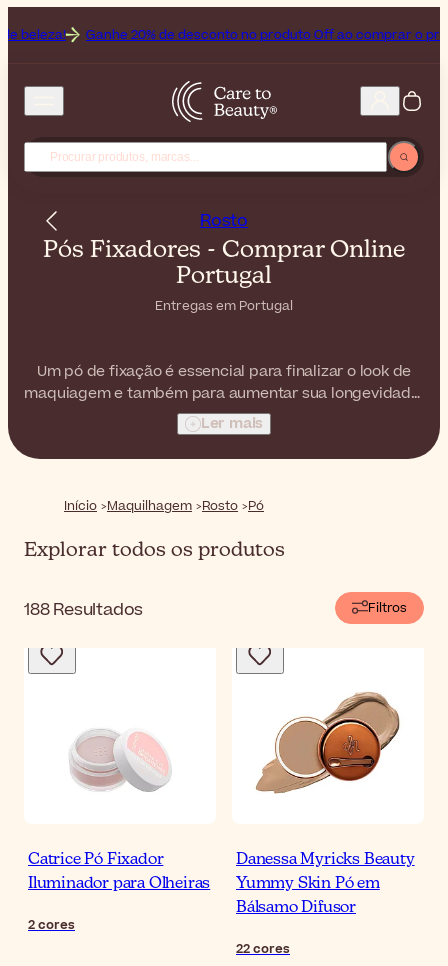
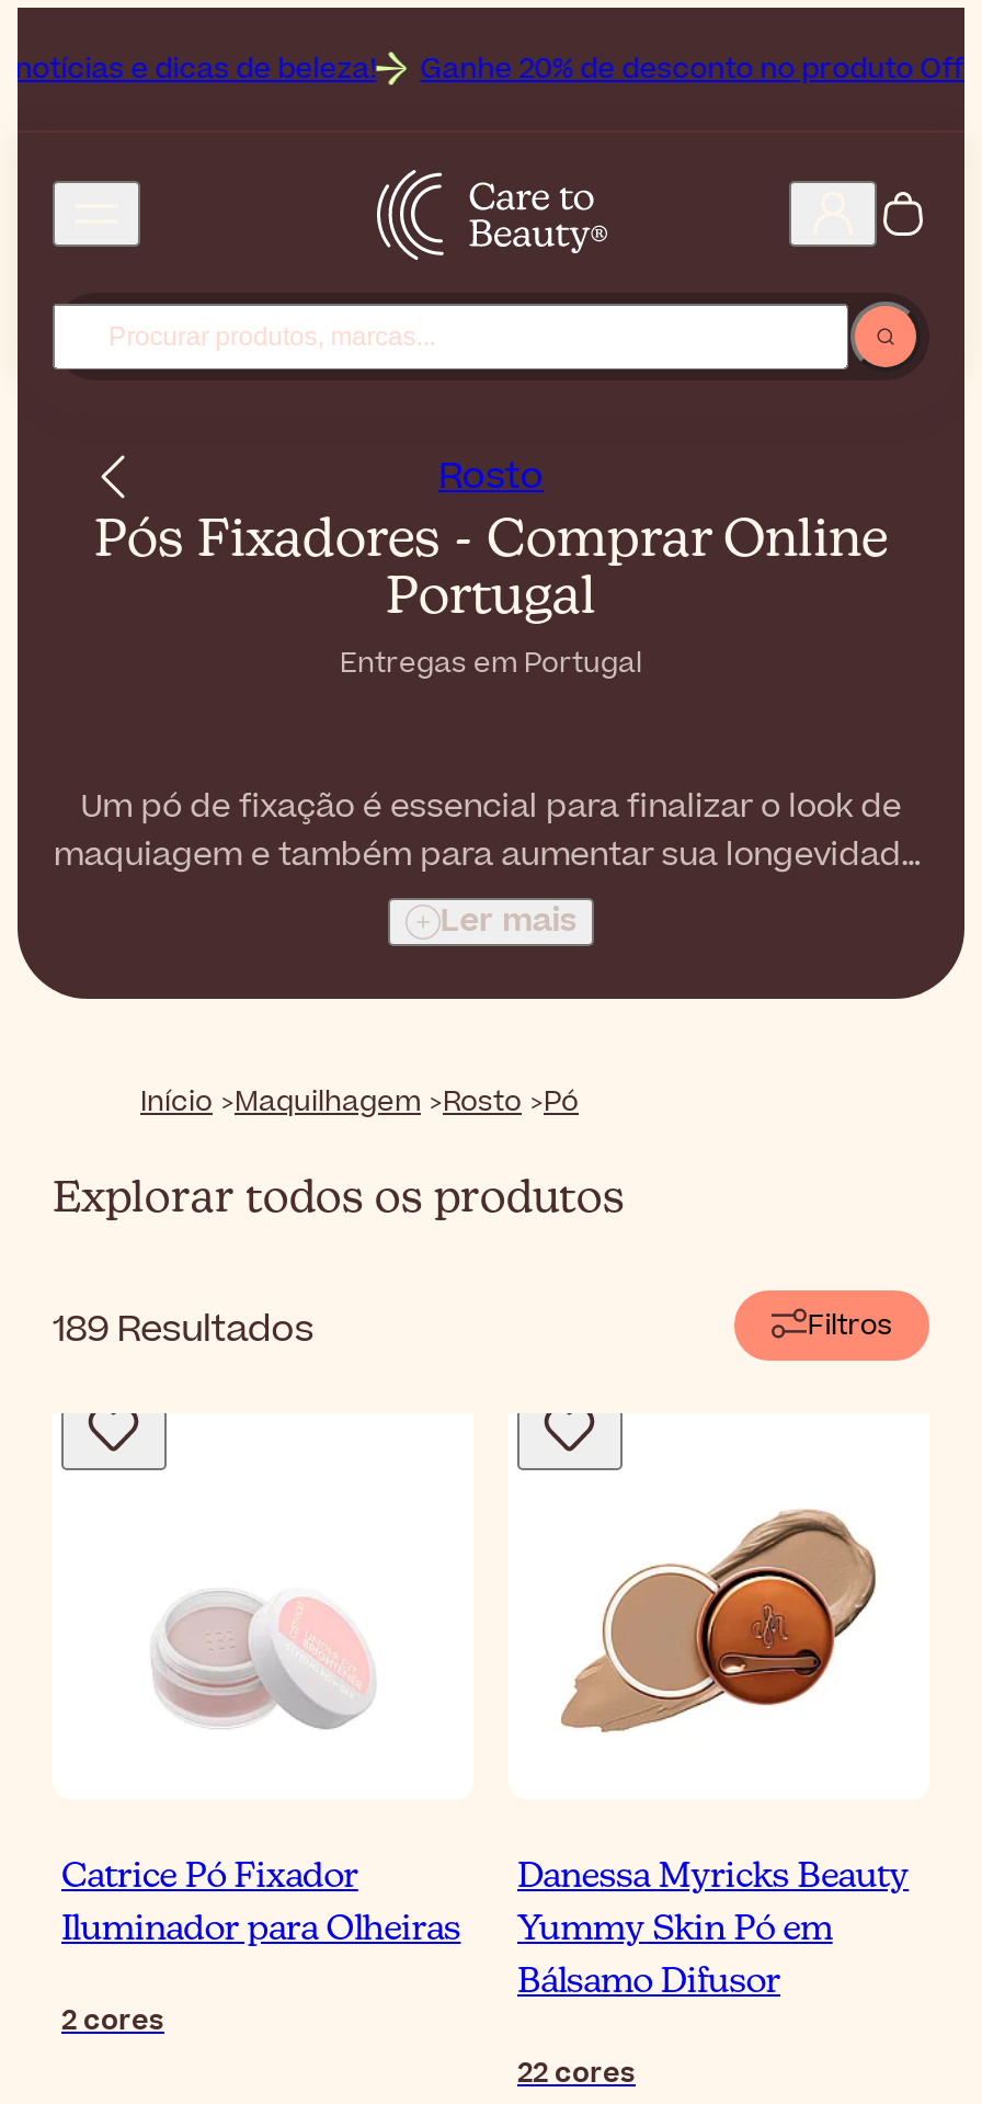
[24,598,143,622] 188 Resultados -> [53,1304,314,1357] 189 Resultados

